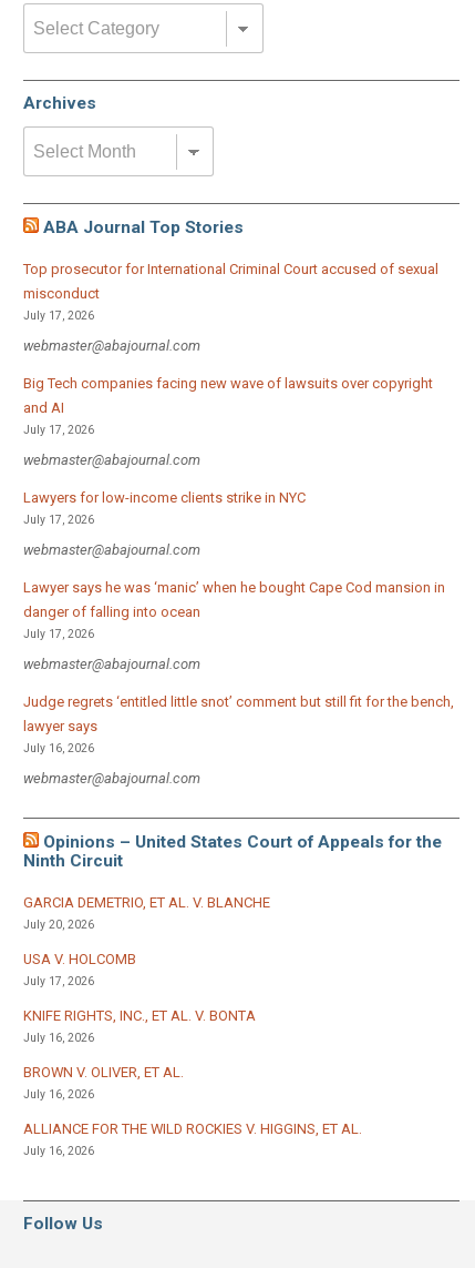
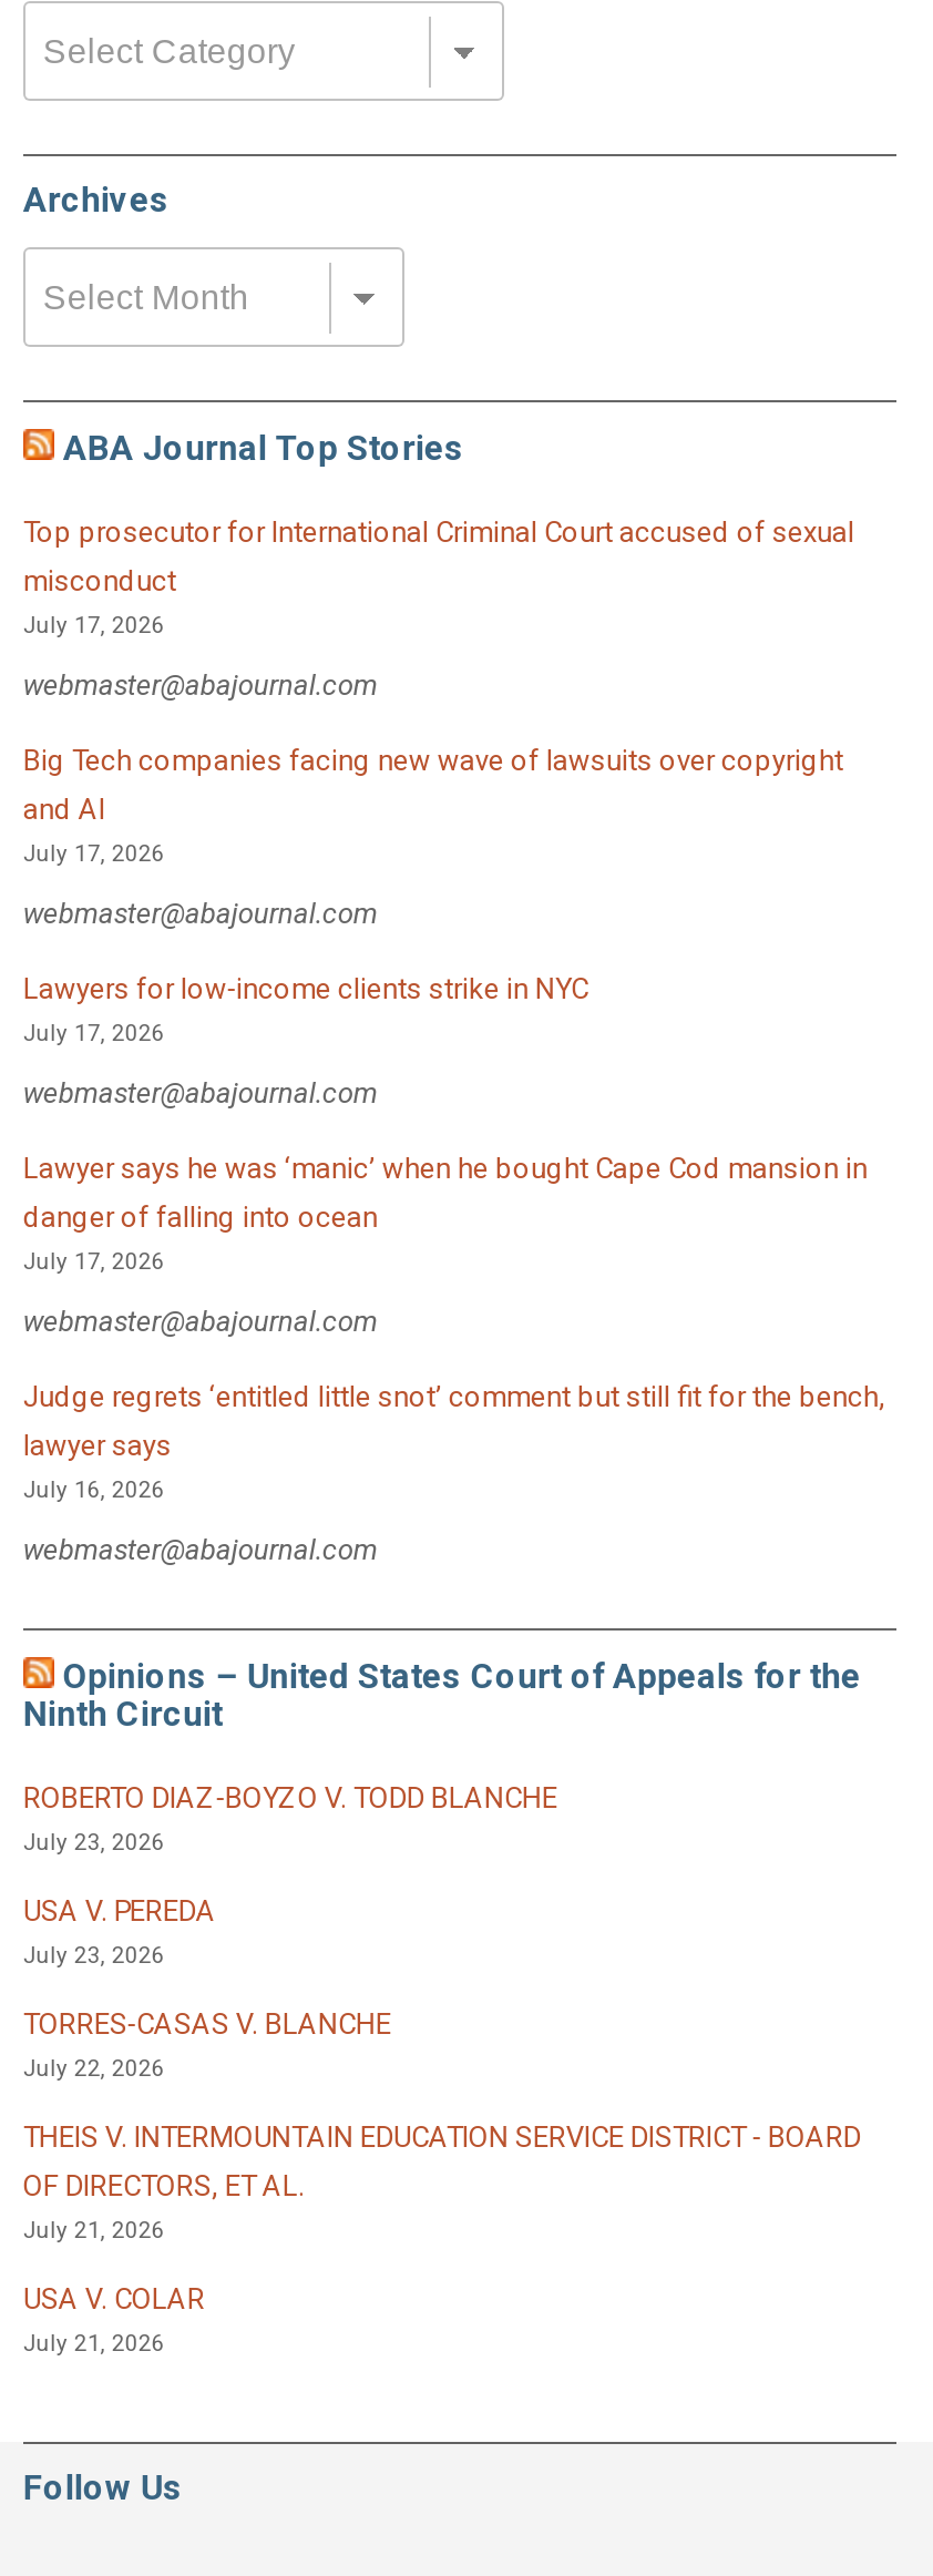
[23,895,362,1159] GARCIA DEMETRIO, ET AL. V. BLANCHE | July 20, 2026 | USA V. HOLCOMB | July 17, 2026 | KNIFE RIGHTS, INC., ET AL. V. BONTA | July 16, 2026 | BROWN V. OLIVER, ET AL. | July 16, 2026 | ALLIANCE FOR THE WILD ROCKIES V. HIGGINS, ET AL. | July 16, 2026 -> [23,1782,861,2359] ROBERTO DIAZ-BOYZO V. TODD BLANCHE | July 23, 2026 | USA V. PEREDA | July 23, 2026 | TORRES-CASAS V. BLANCHE | July 22, 2026 | THEIS V. INTERMOUNTAIN EDUCATION SERVICE DISTRICT - BOARD | OF DIRECTORS, ET AL. | July 21, 2026 | USA V. COLAR | July 21, 2026

